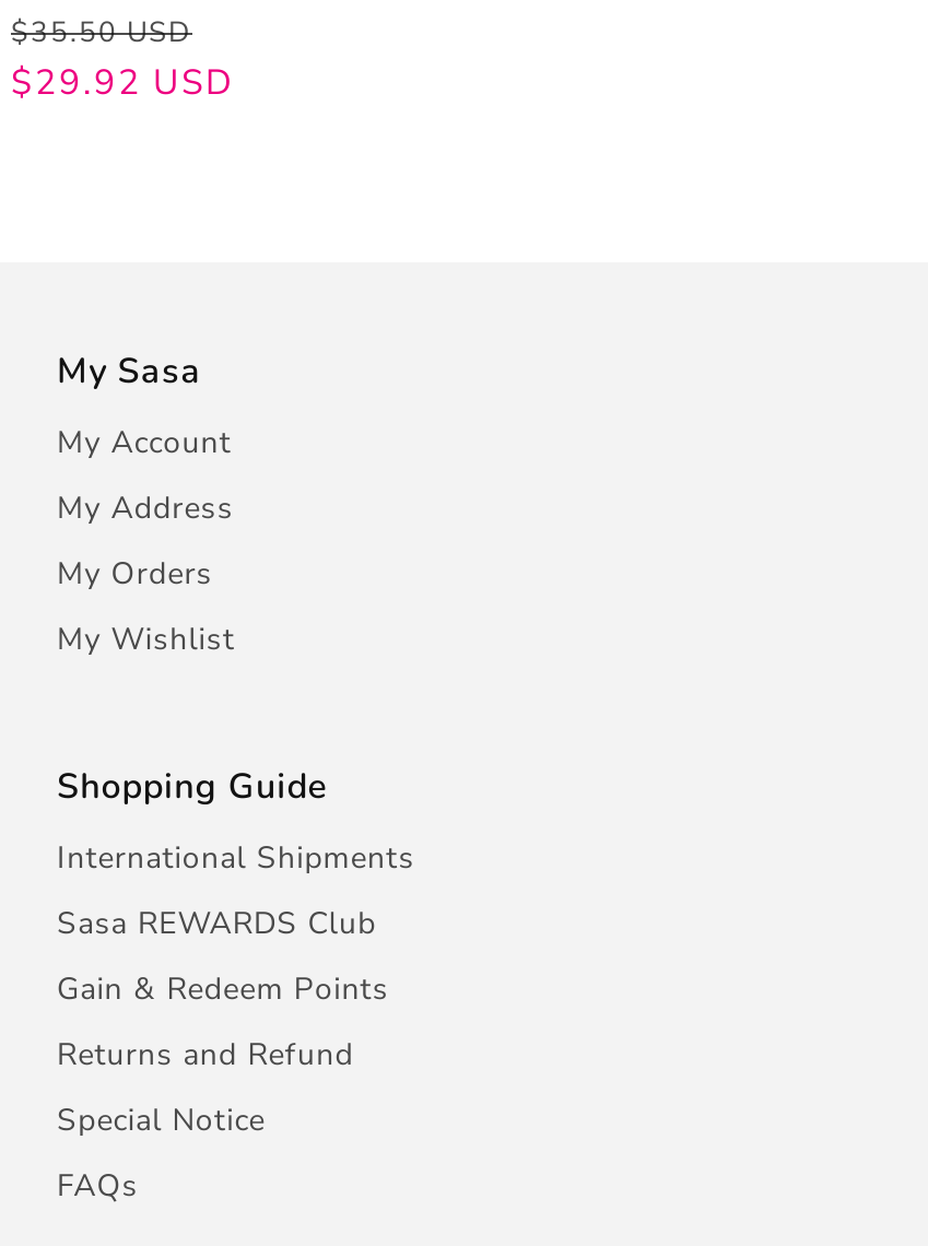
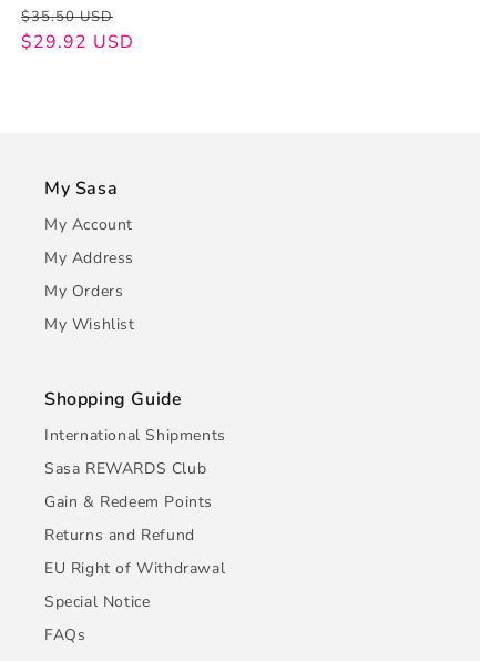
none -> [44,558,225,579] EU Right of Withdrawal

